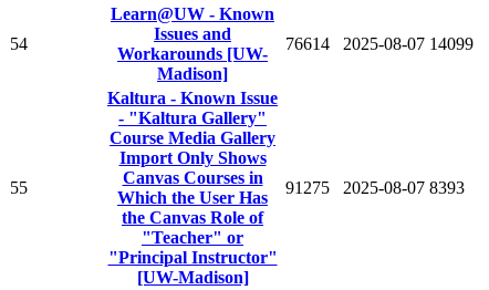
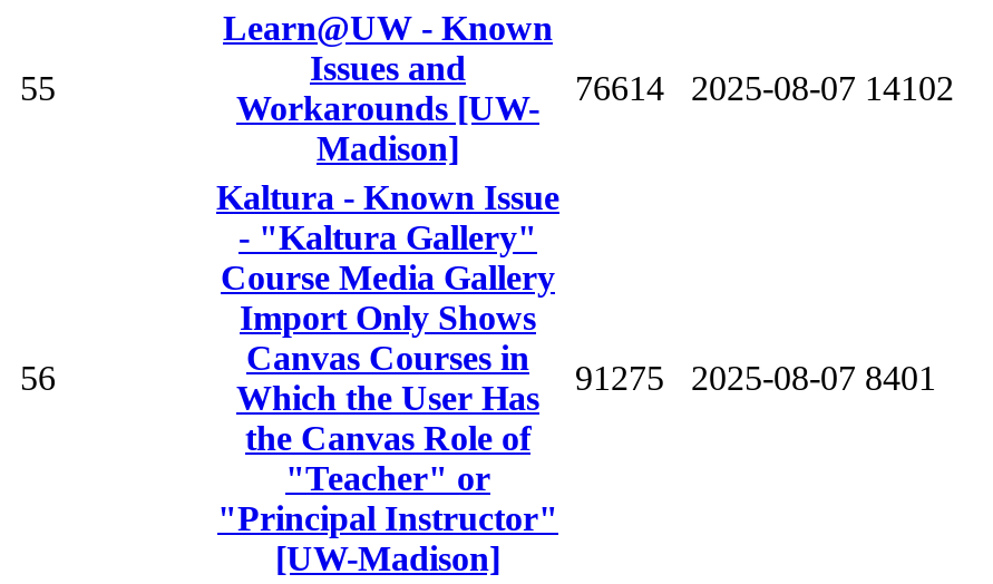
[10,34,28,53] 54 -> [20,69,56,107] 55
[285,34,474,53] 76614 2025-08-07 14099 -> [575,69,954,107] 76614 2025-08-07 14102
[10,178,28,197] 55 -> [20,358,56,396] 56
[285,178,465,197] 91275 2025-08-07 8393 -> [575,358,936,396] 91275 2025-08-07 8401

